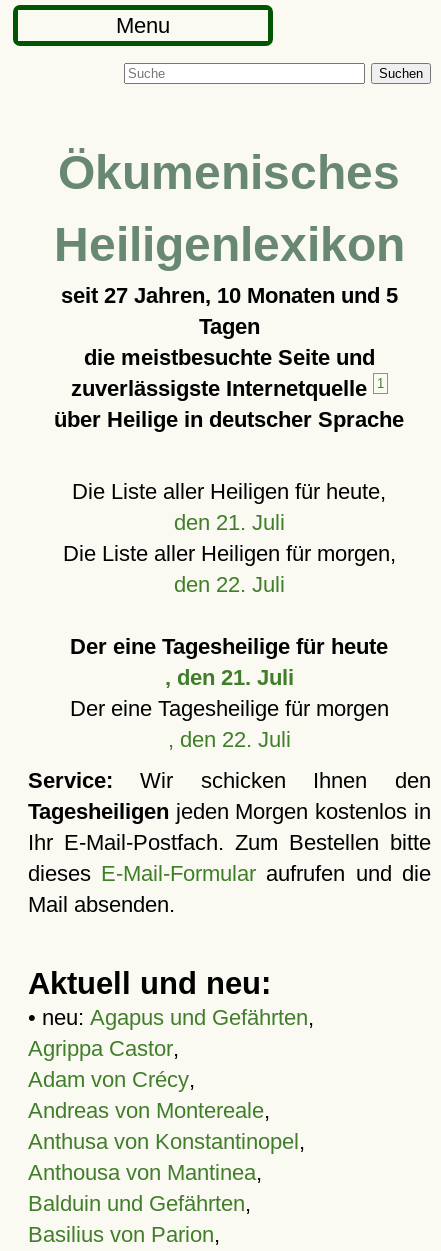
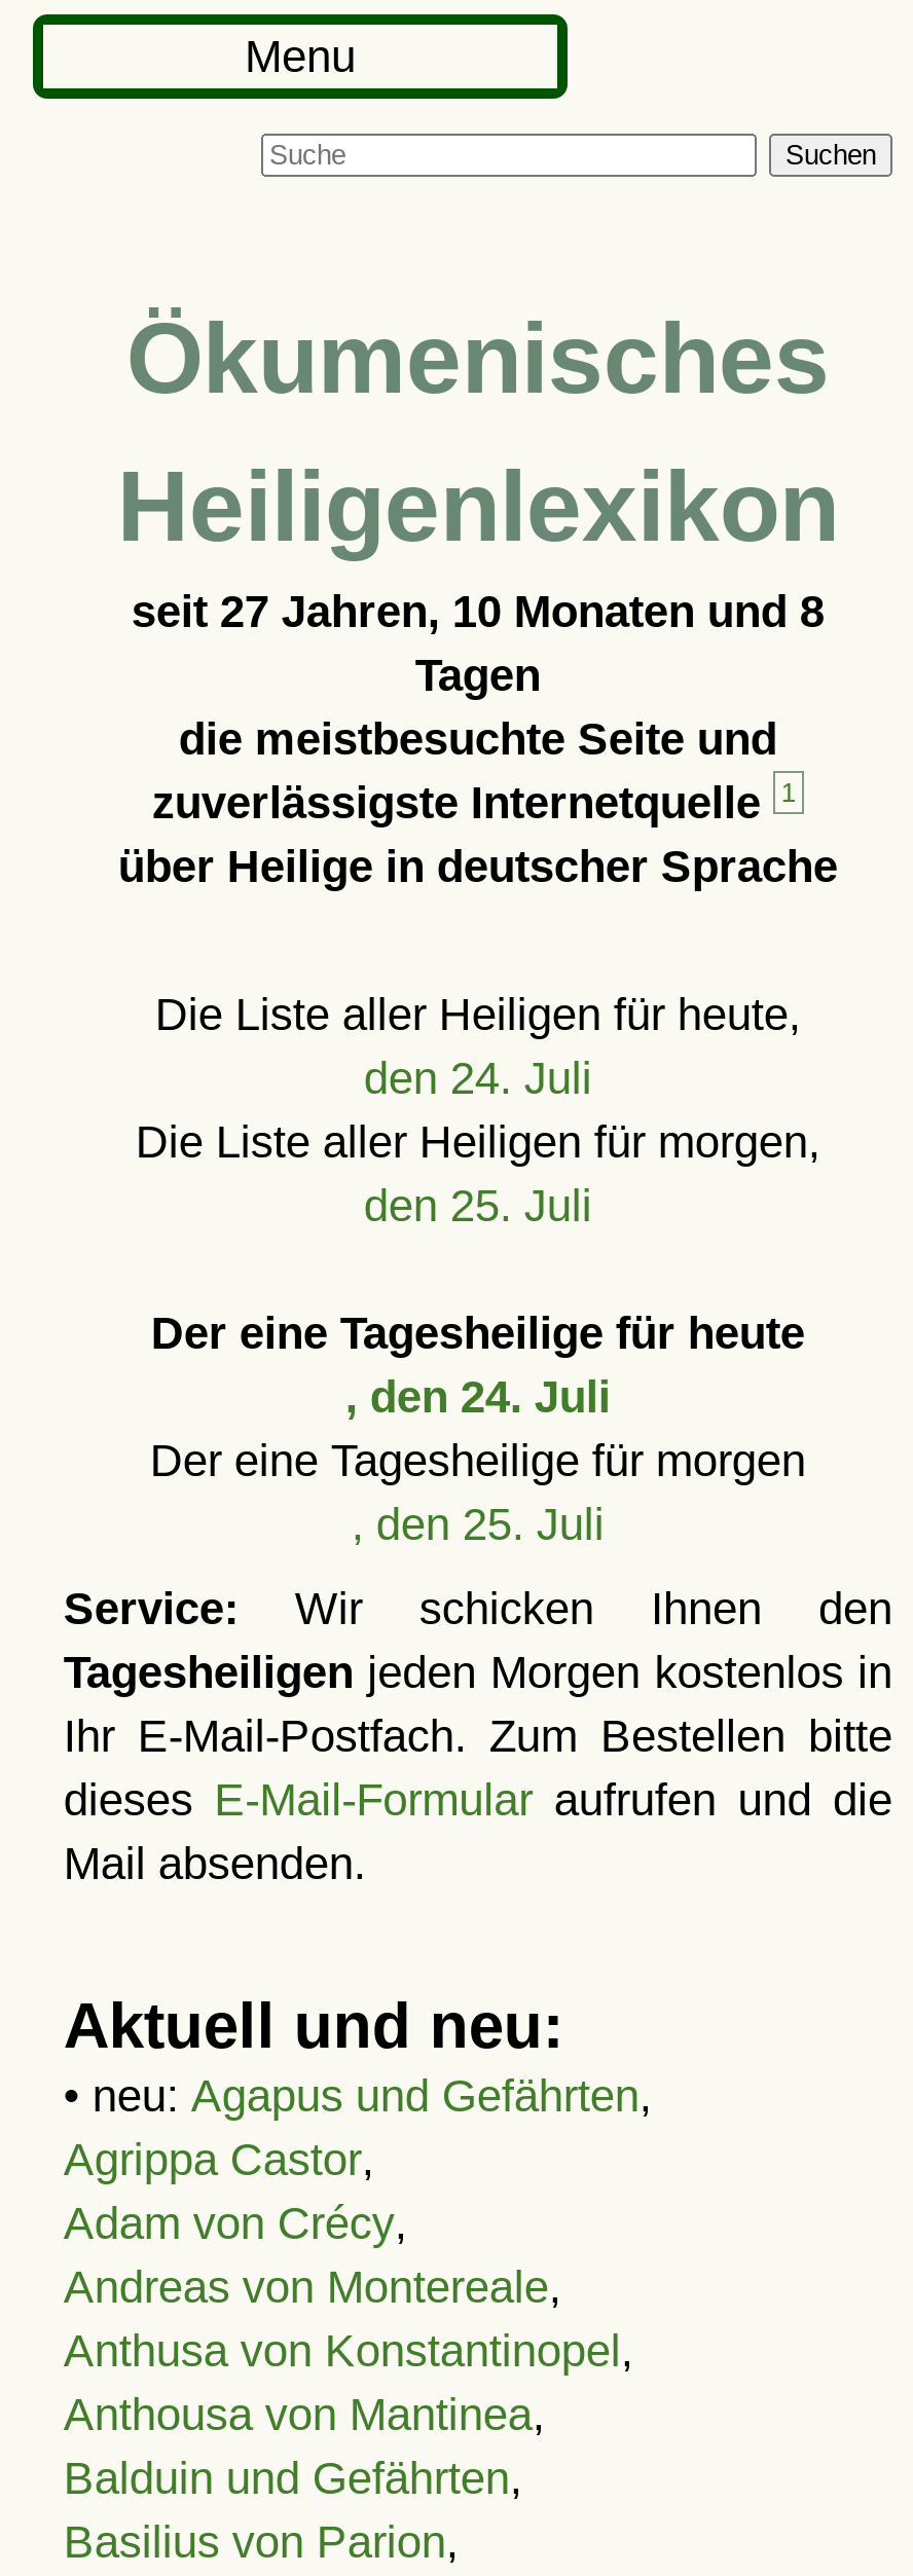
[61,283,398,308] seit 27 Jahren, 10 Monaten und 5 -> [131,586,824,637] seit 27 Jahren, 10 Monaten und 8
[174,510,285,535] den 21. Juli -> [364,1053,592,1104] den 24. Juli
[174,572,285,597] den 22. Juli -> [364,1180,592,1231] den 25. Juli
[165,665,294,690] , den 21. Juli -> [345,1371,611,1423] , den 24. Juli
[168,727,291,752] , den 22. Juli -> [351,1499,604,1550] , den 25. Juli

